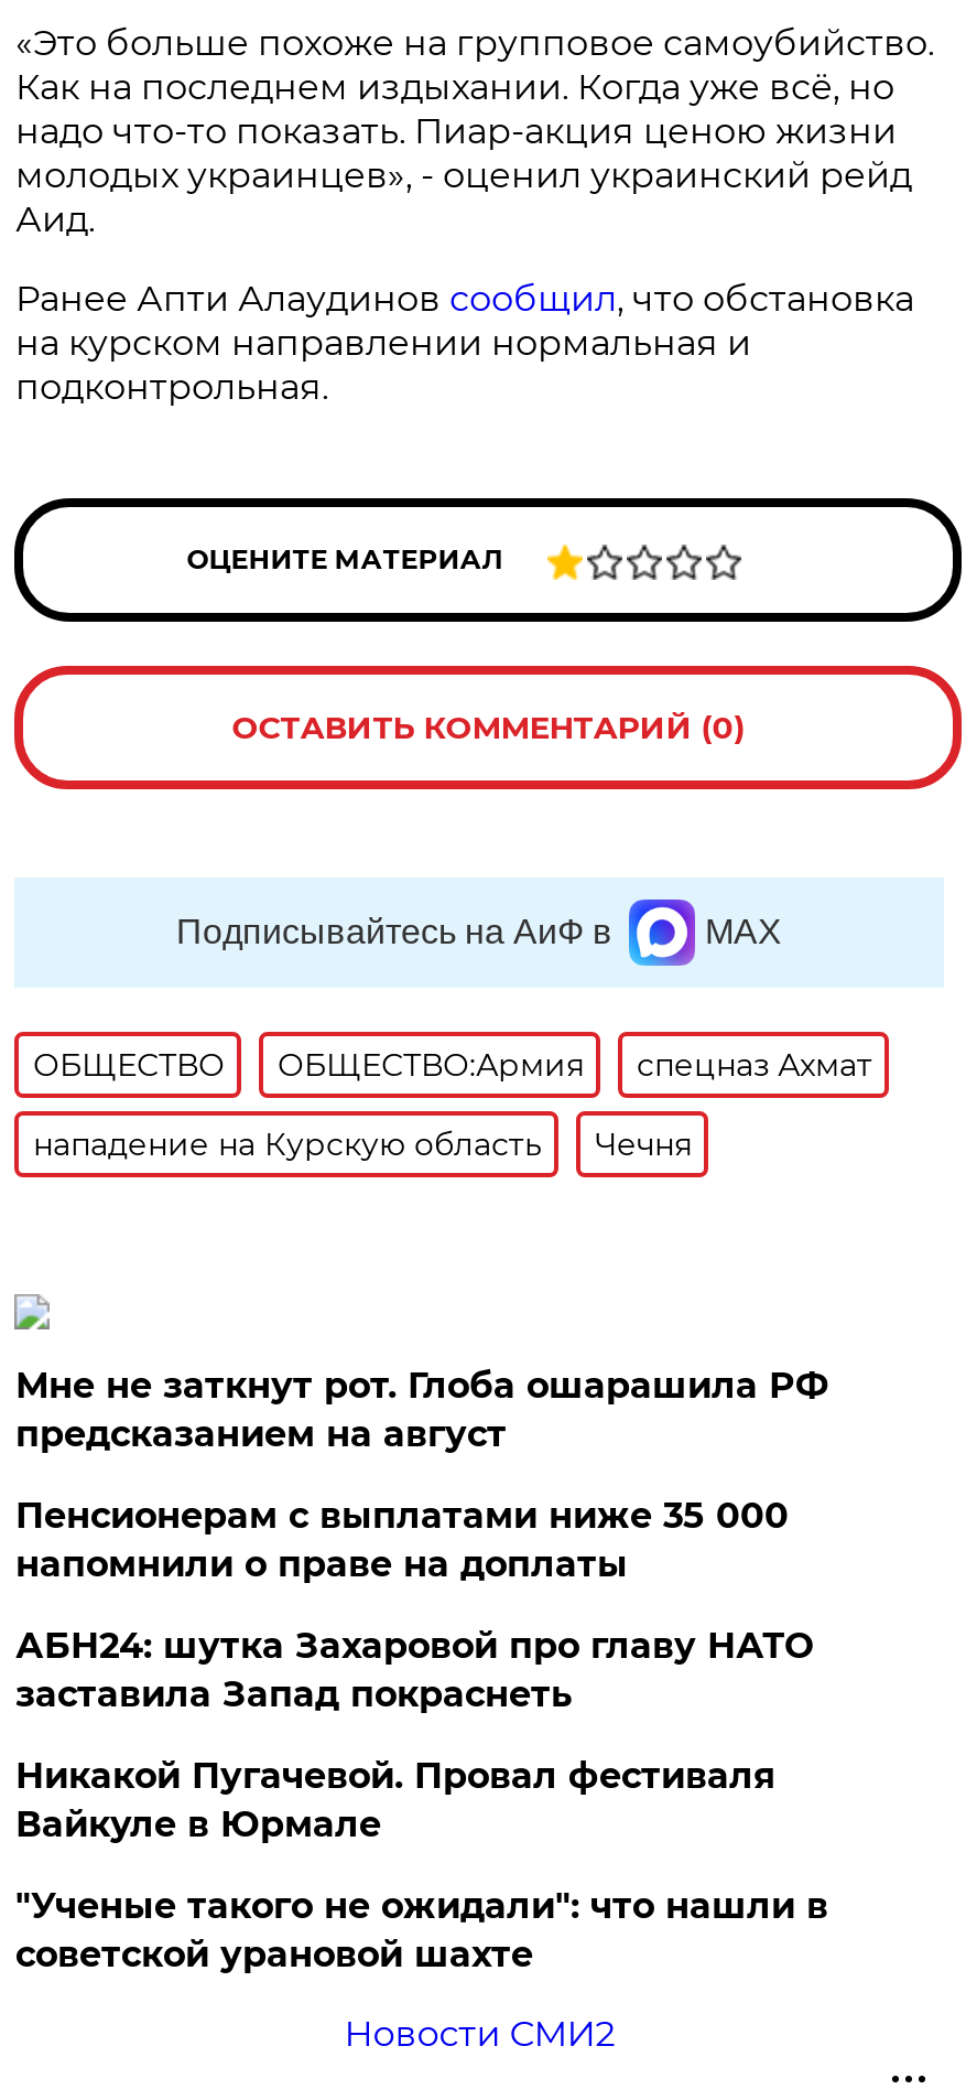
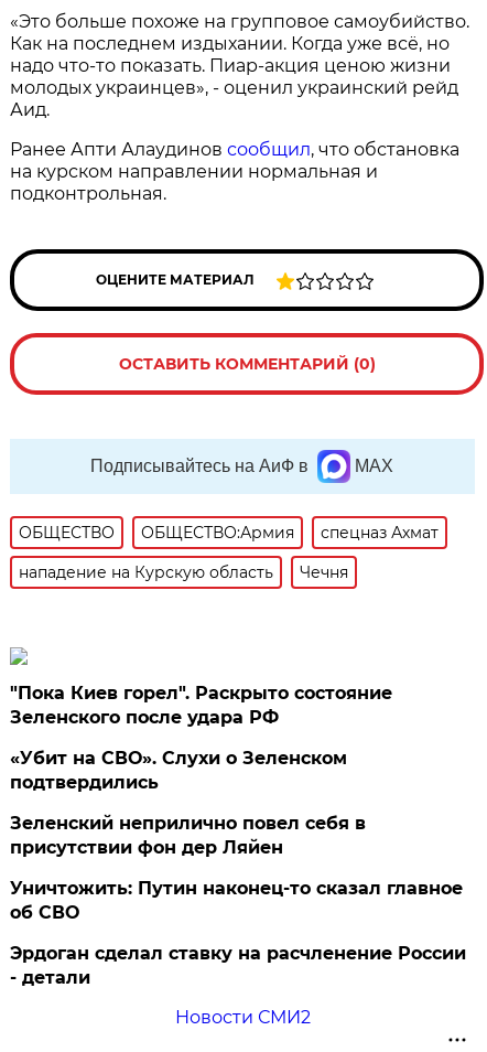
[15,1365,828,1455] Мне не заткнут рот. Глоба ошарашила РФ | предсказанием на август -> [10,683,393,728] "Пока Киев горел". Раскрыто состояние | Зеленского после удара РФ
[15,1495,788,1585] Пенсионерам с выплатами ниже 35 000 | напомнили о праве на доплаты -> [10,748,348,793] «Убит на СВО». Слухи о Зеленском | подтвердились
[15,1625,813,1715] АБН24: шутка Захаровой про главу НАТО | заставила Запад покраснеть -> [10,813,366,858] Зеленский неприлично повел cебя в | присутствии фон дер Ляйен
[15,1755,775,1845] Никакой Пугачевой. Провал фестиваля | Вайкуле в Юрмале -> [10,878,463,923] Уничтожить: Путин наконец-то сказал главное | об СВО
[15,1885,828,1975] "Ученые такого не ожидали": что нашли в | советской урановой шахте -> [10,943,467,988] Эрдоган сделал ставку на расчленение России | - детали

